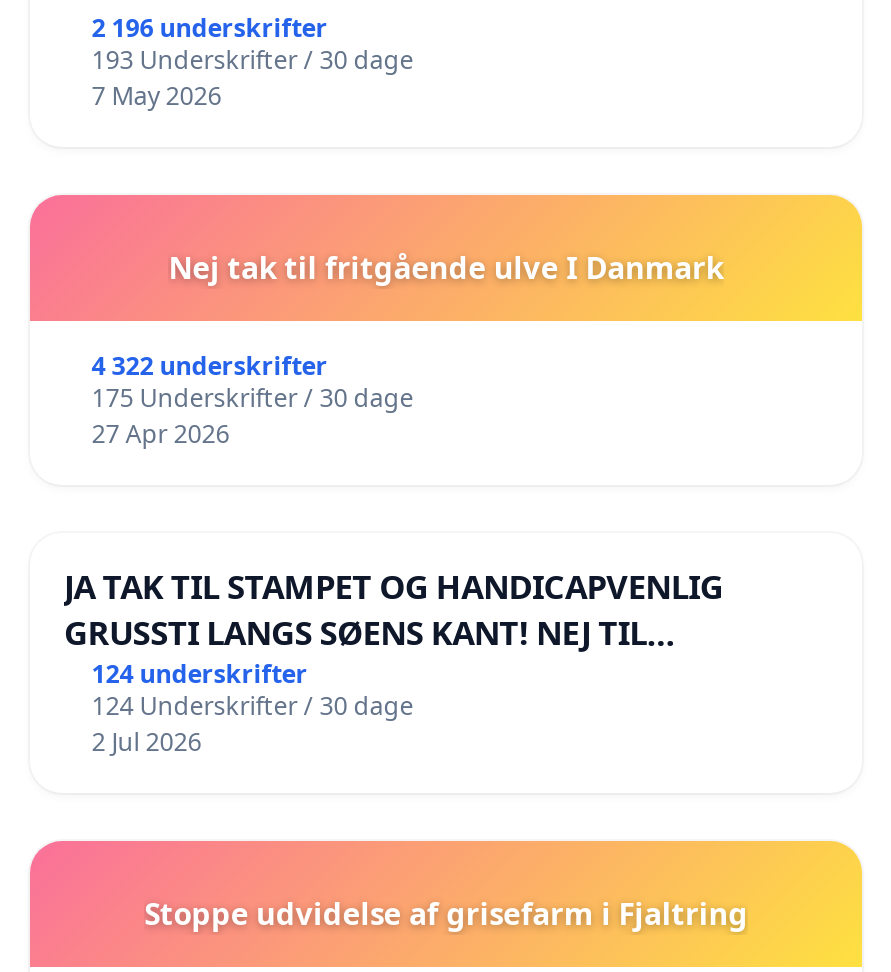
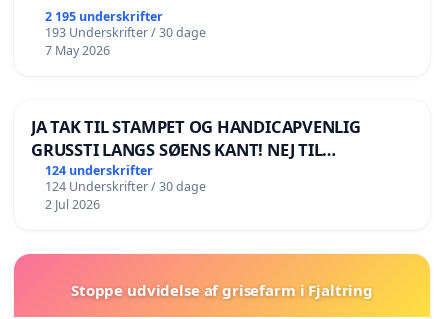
[92,12,328,46] 2 196 underskrifter -> [45,8,163,25] 2 195 underskrifter
[92,248,723,452] Nej tak til fritgående ulve I Danmark | 4 322 underskrifter | 175 Underskrifter / 30 dage | 27 Apr 2026 -> none

